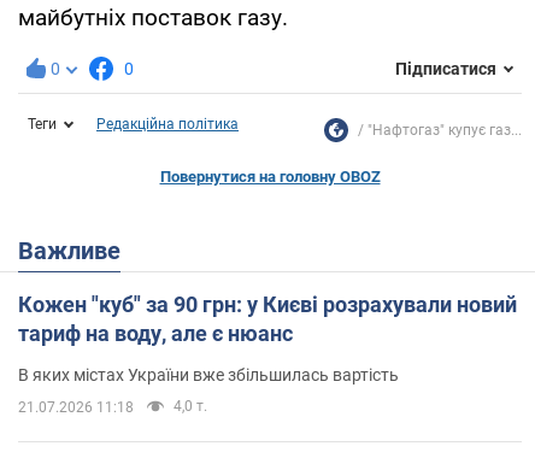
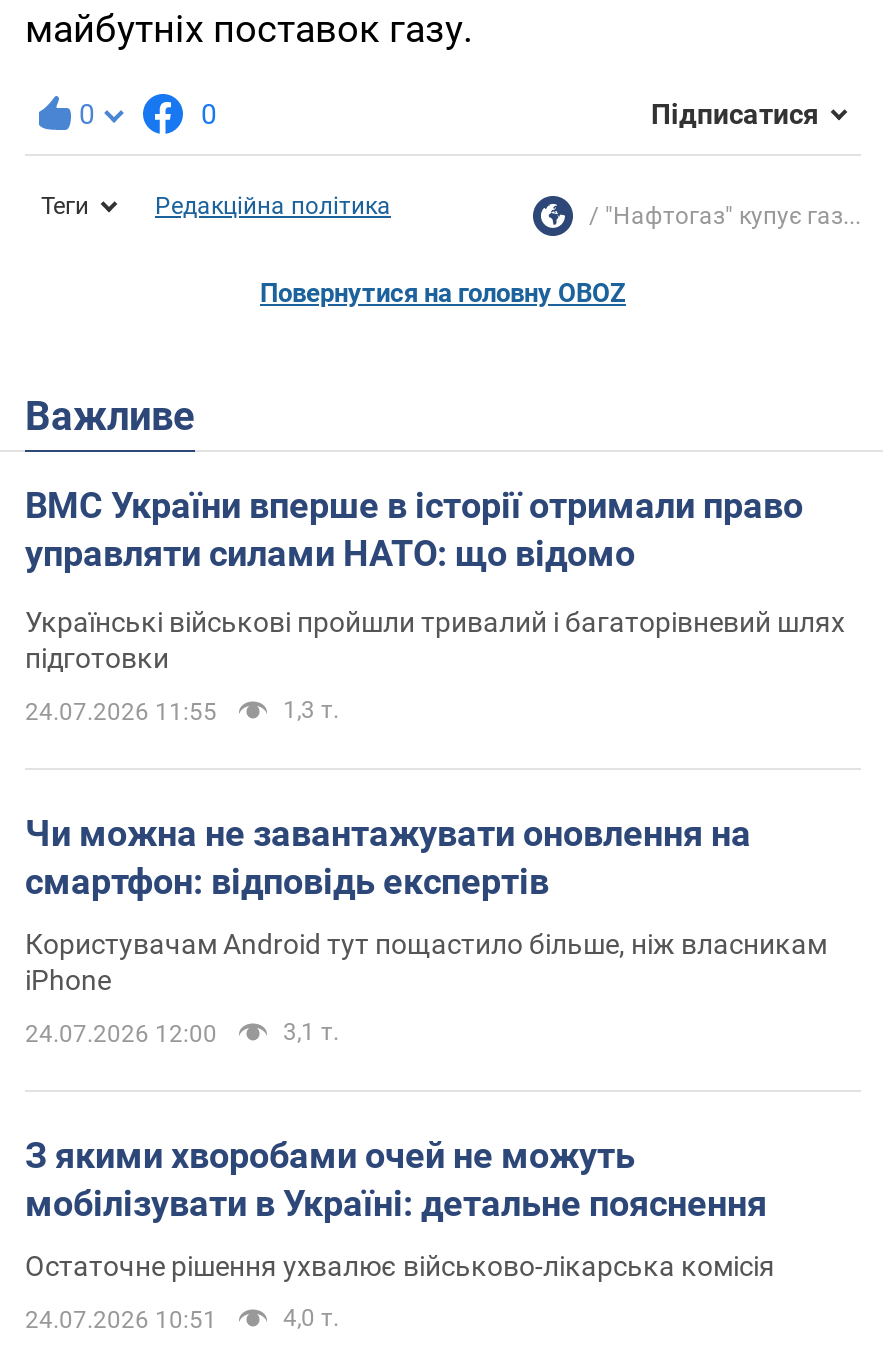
[18,291,517,415] Кожен "куб" за 90 грн: у Києві розрахували новий | тариф на воду, але є нюанс | В яких містах України вже збільшилась вартість | 21.07.2026 11:18 -> [25,483,845,1333] ВМС України вперше в історії отримали право | управляти силами НАТО: що відомо | Українські військові пройшли тривалий і багаторівневий шлях | підготовки | 24.07.2026 11:55 | 1,3 т. | Чи можна не завантажувати оновлення на | смартфон: відповідь експертів | Користувачам Android тут пощастило більше, ніж власникам | iPhone | 24.07.2026 12:00 | 3,1 т. | З якими хворобами очей не можуть | мобілізувати в Україні: детальне пояснення | Остаточне рішення ухвалює військово-лікарська комісія | 24.07.2026 10:51

